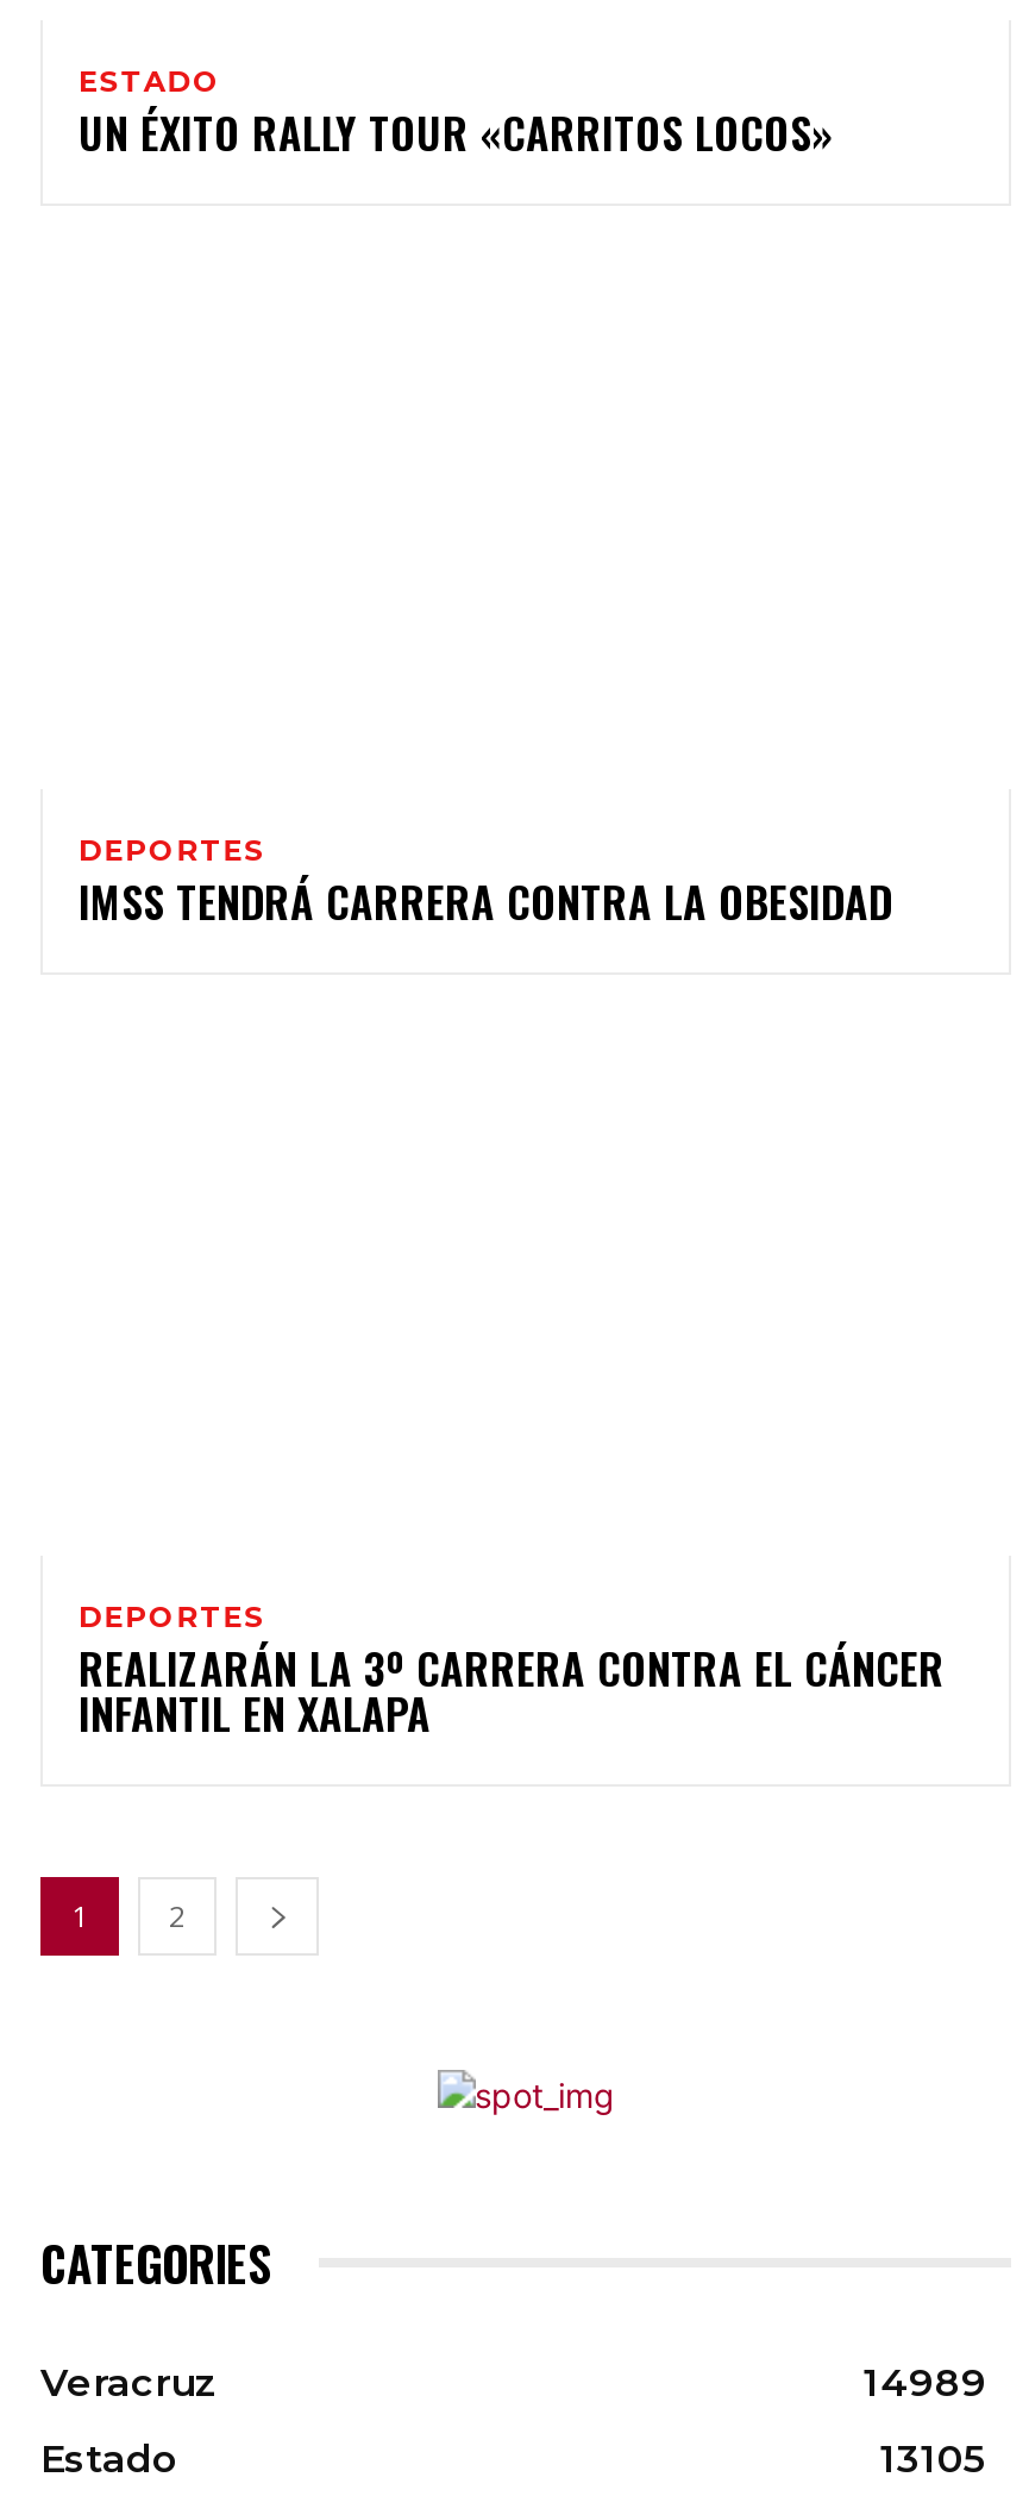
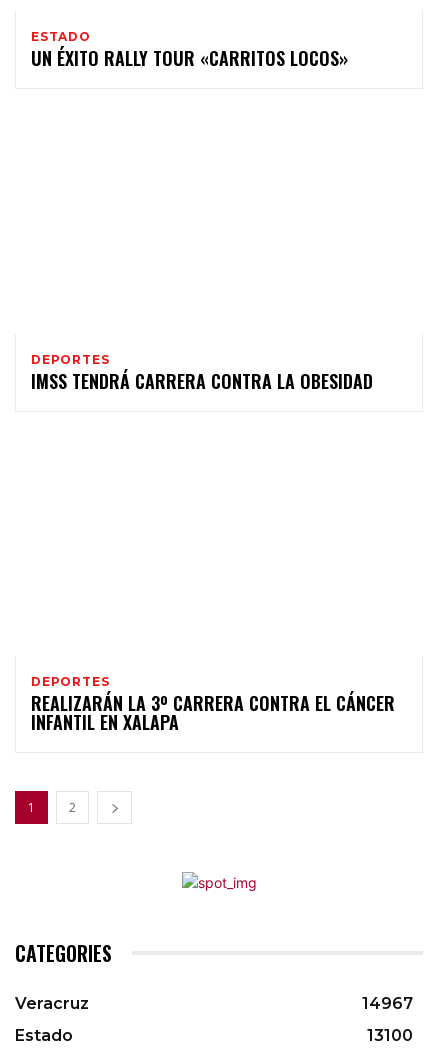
[864,2361,987,2407] 14989 -> [362,994,413,1013] 14967
[880,2438,987,2483] 13105 -> [367,1026,413,1045] 13100

